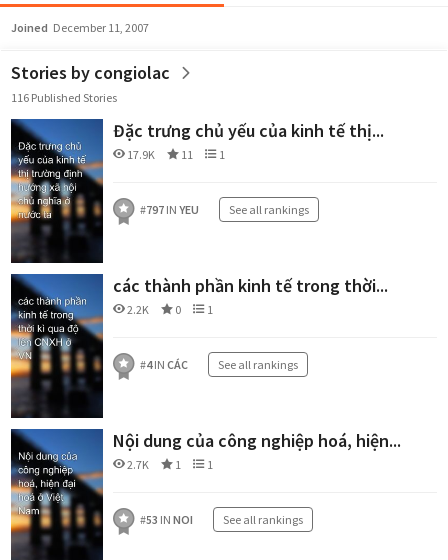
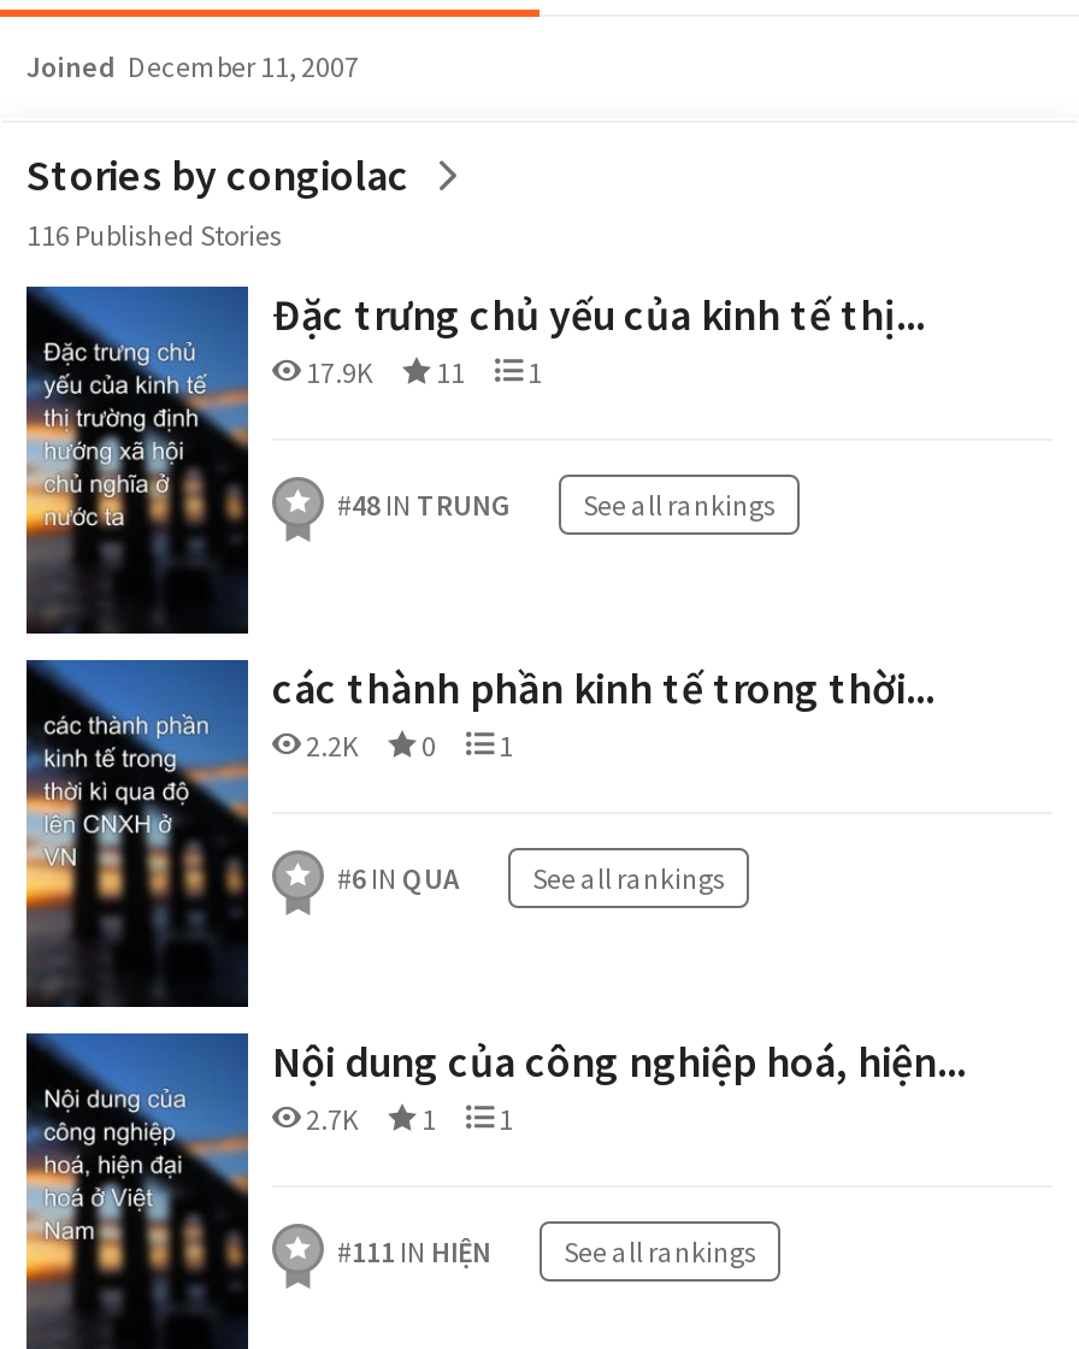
[140,202,309,217] #797 IN YEU See all rankings -> [337,487,776,523] #48 IN TRUNG See all rankings
[140,357,298,372] #4 IN CÁC See all rankings -> [337,860,725,896] #6 IN QUA See all rankings
[140,512,303,527] #53 IN NOI See all rankings -> [337,1233,756,1270] #111 IN HIỆN See all rankings

